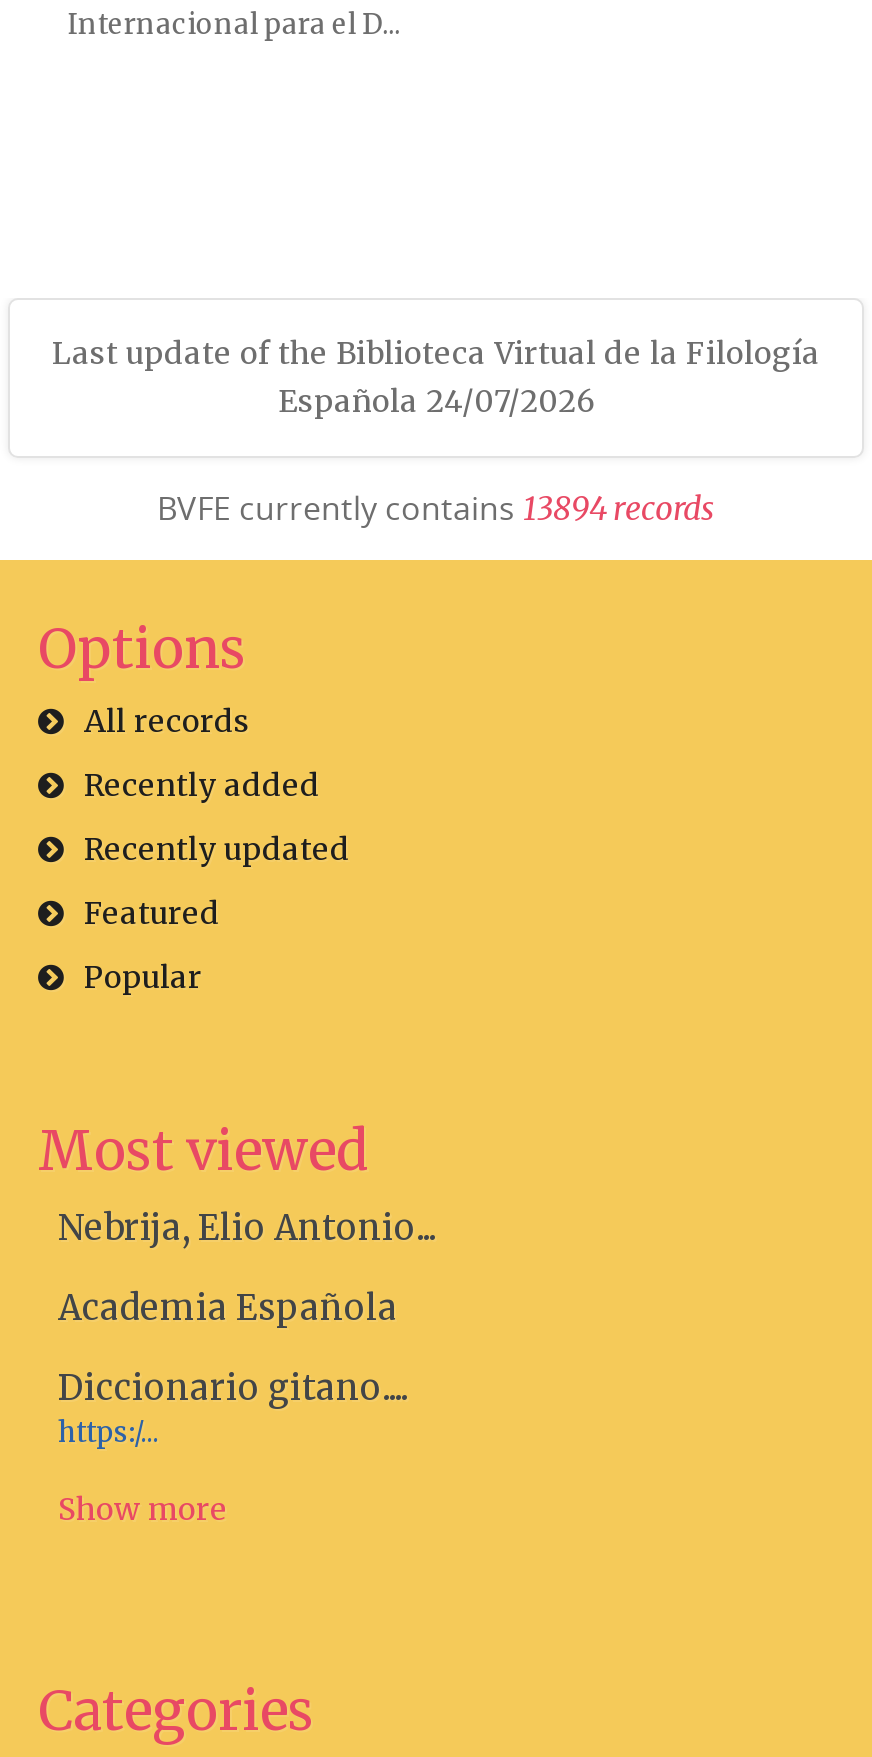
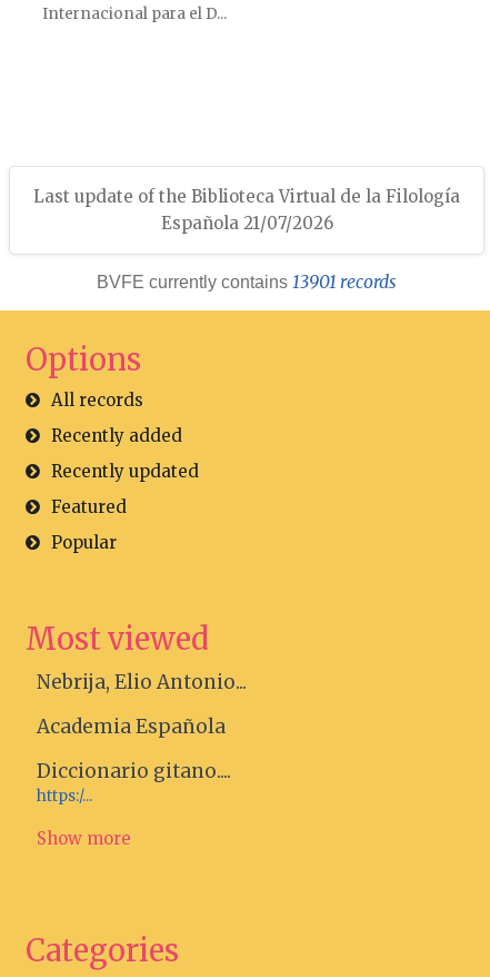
[278,383,594,421] Española 24/07/2026 -> [161,213,333,234] Española 21/07/2026
[157,487,715,531] BVFE currently contains 13894 r ecords -> [97,272,397,293] BVFE currently contains 13901 records

